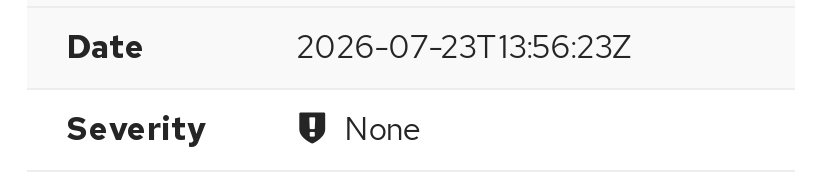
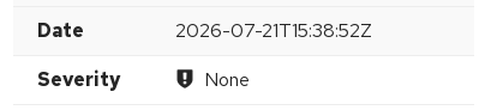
[296,26,632,68] 2026-07-23T13:56:23Z -> [175,18,372,43] 2026-07-21T15:38:52Z

